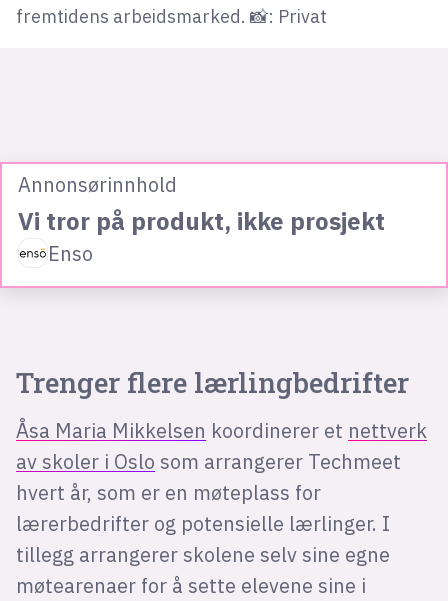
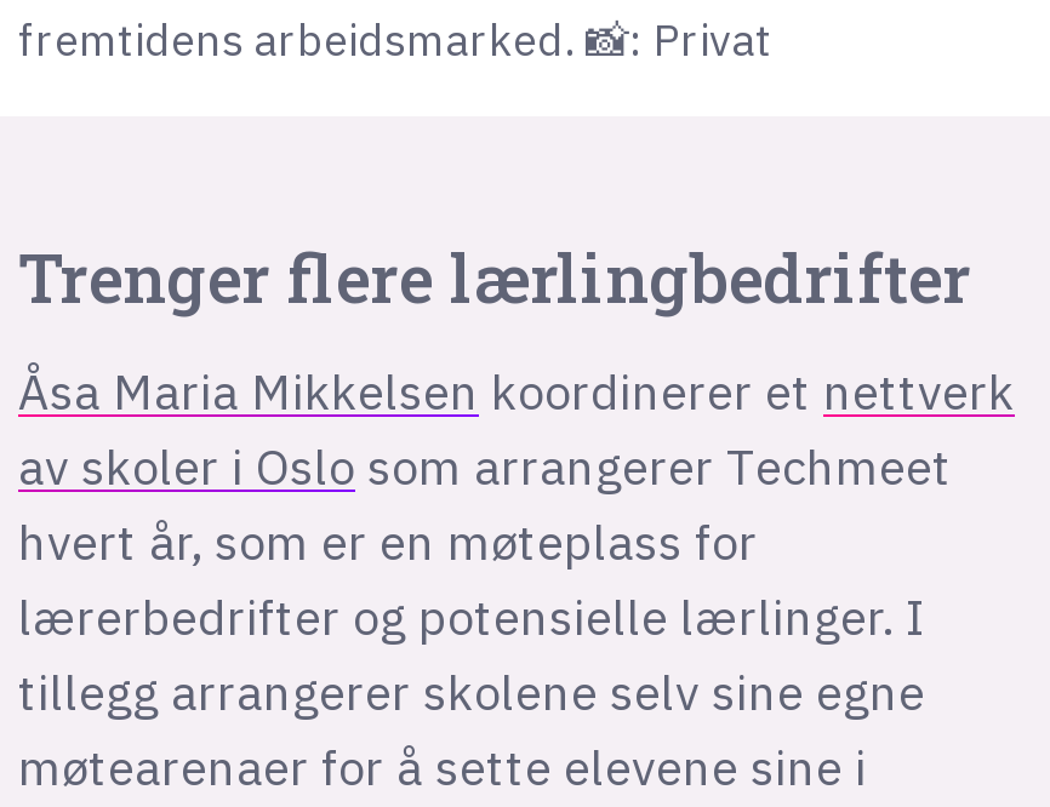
[3,161,445,294] [image] | Annonsørinnhold | Vi tror på produkt, ikke prosjekt | Enso -> none

